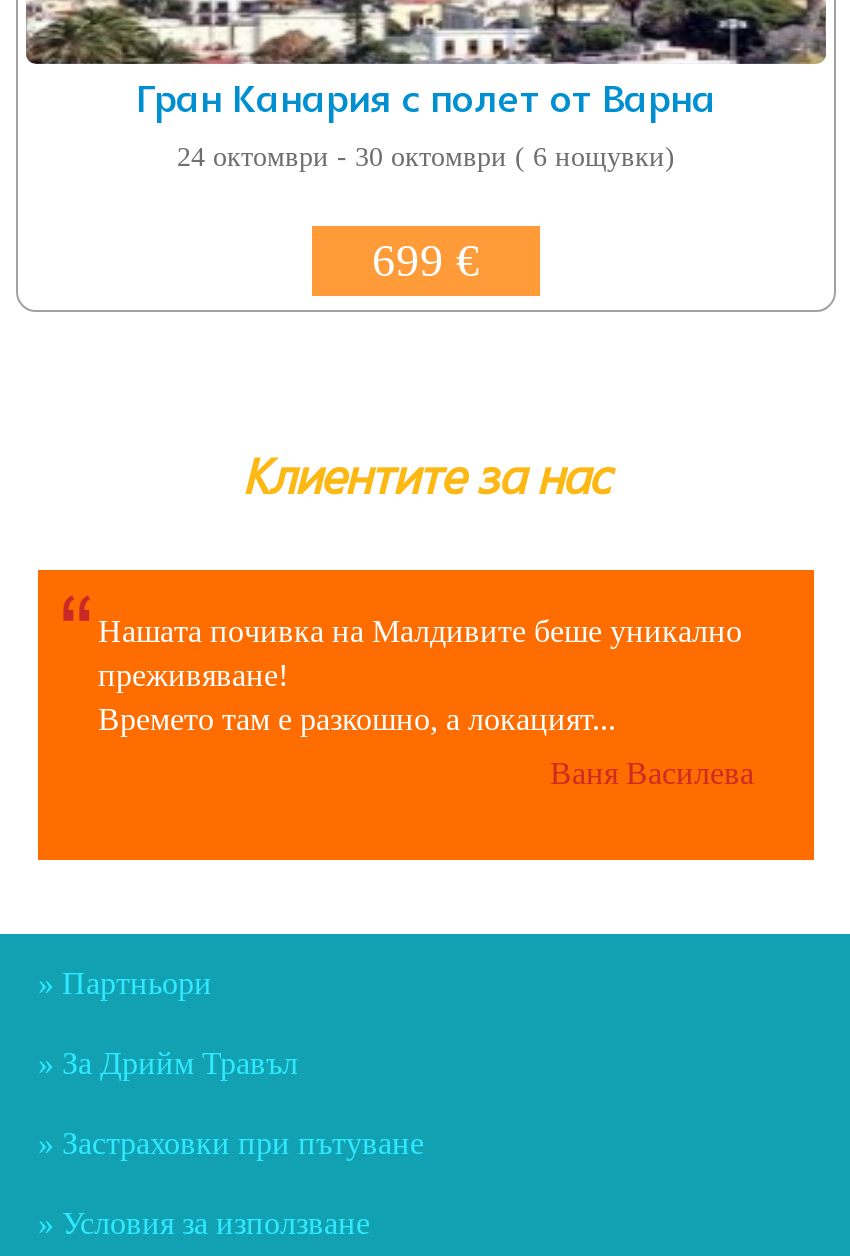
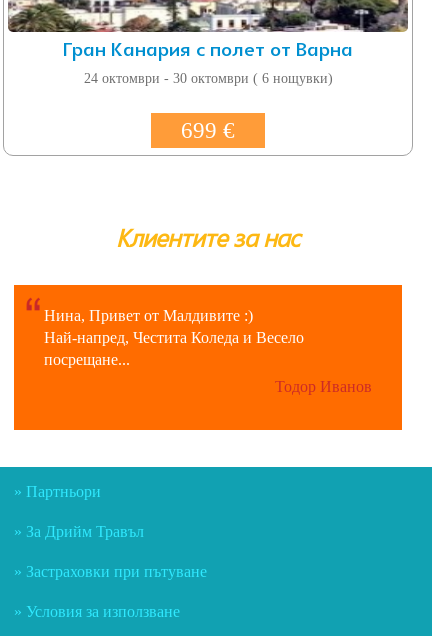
[98,614,742,736] Нашата почивка на Малдивите беше уникално | преживяване! | Времето там е разкошно, а локацият... -> [44,307,304,368] Нина, Привет от Малдивите :) | Най-напред, Честита Коледа и Весело | посрещане...
[550,756,754,790] Ваня Василева -> [275,378,372,395] Тодор Иванов

